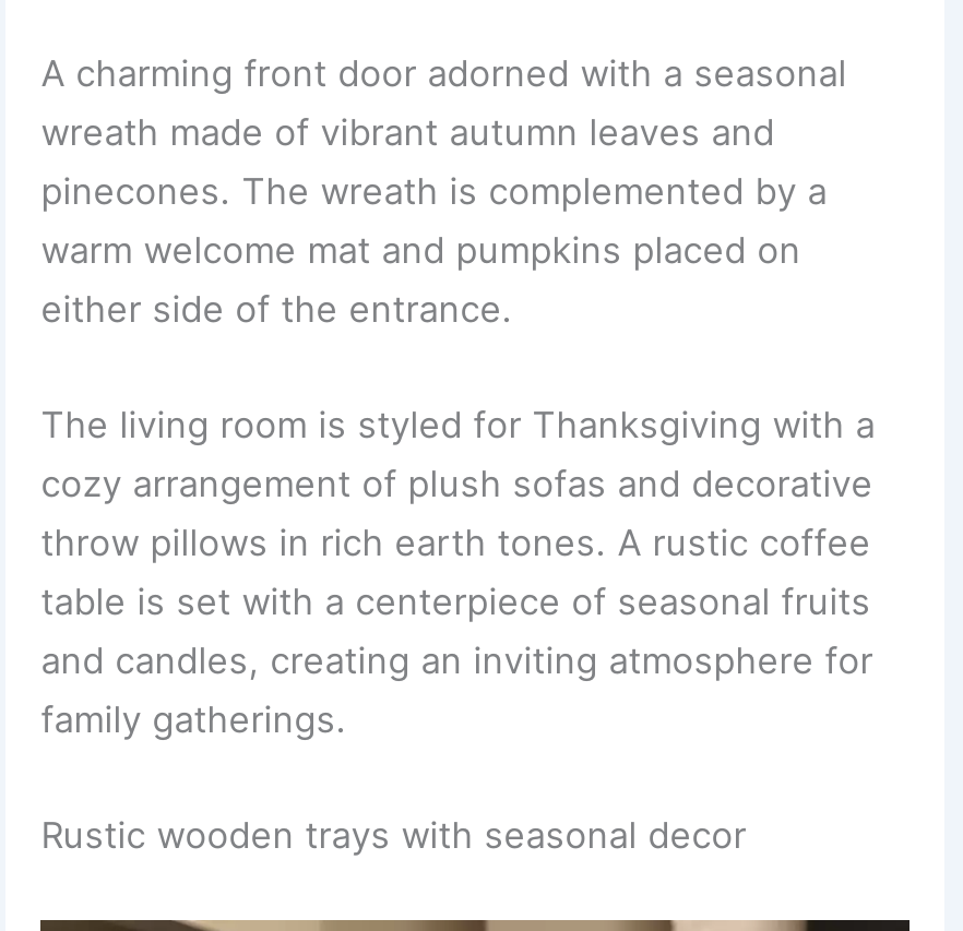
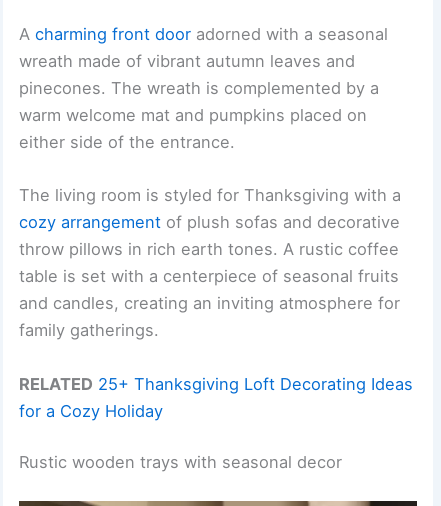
none -> [19,374,413,421] RELATED 25+ Thanksgiving Loft Decorating Ideas | for a Cozy Holiday

